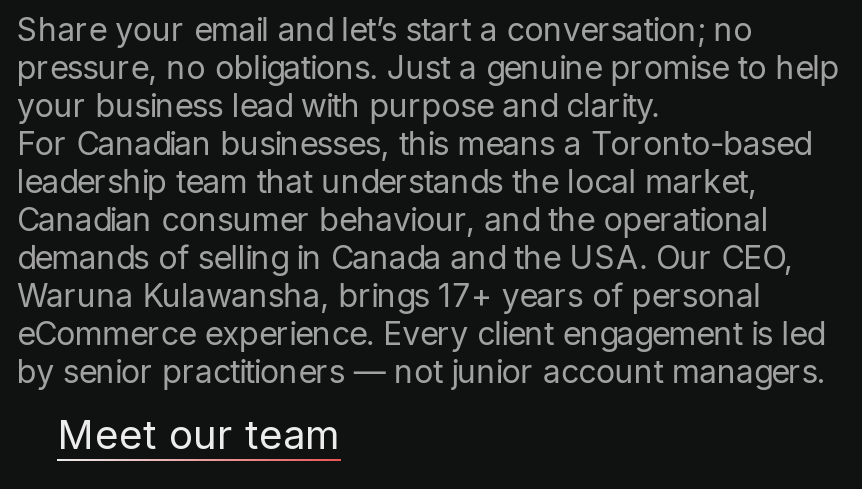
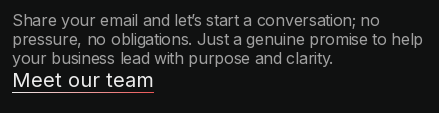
[17,123,824,391] For Canadian businesses, this means a Toronto-based | leadership team that understands the local market, | Canadian consumer behaviour, and the operational | demands of selling in Canada and the USA. Our CEO, | Waruna Kulawansha, brings 17+ years of personal | eCommerce experience. Every client engagement is led | by senior practitioners — not junior account managers. -> none

